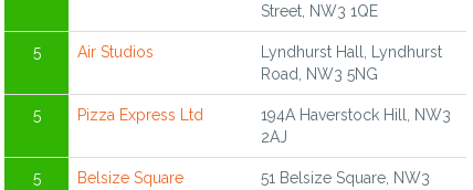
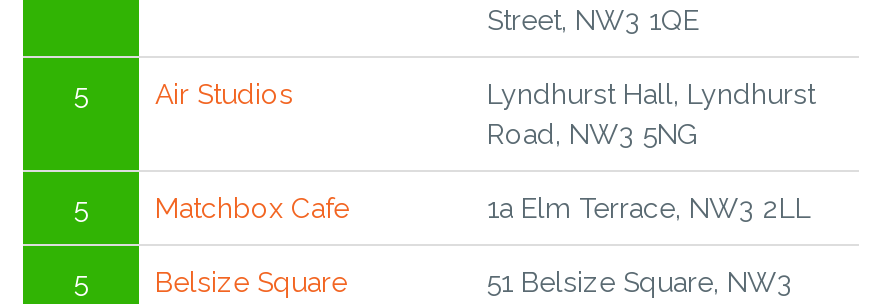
[77,106,451,146] Pizza Express Ltd | 194A Haverstock Hill, NW3 | 2AJ -> [155,192,811,224] Matchbox Cafe | 1a Elm Terrace, NW3 2LL

